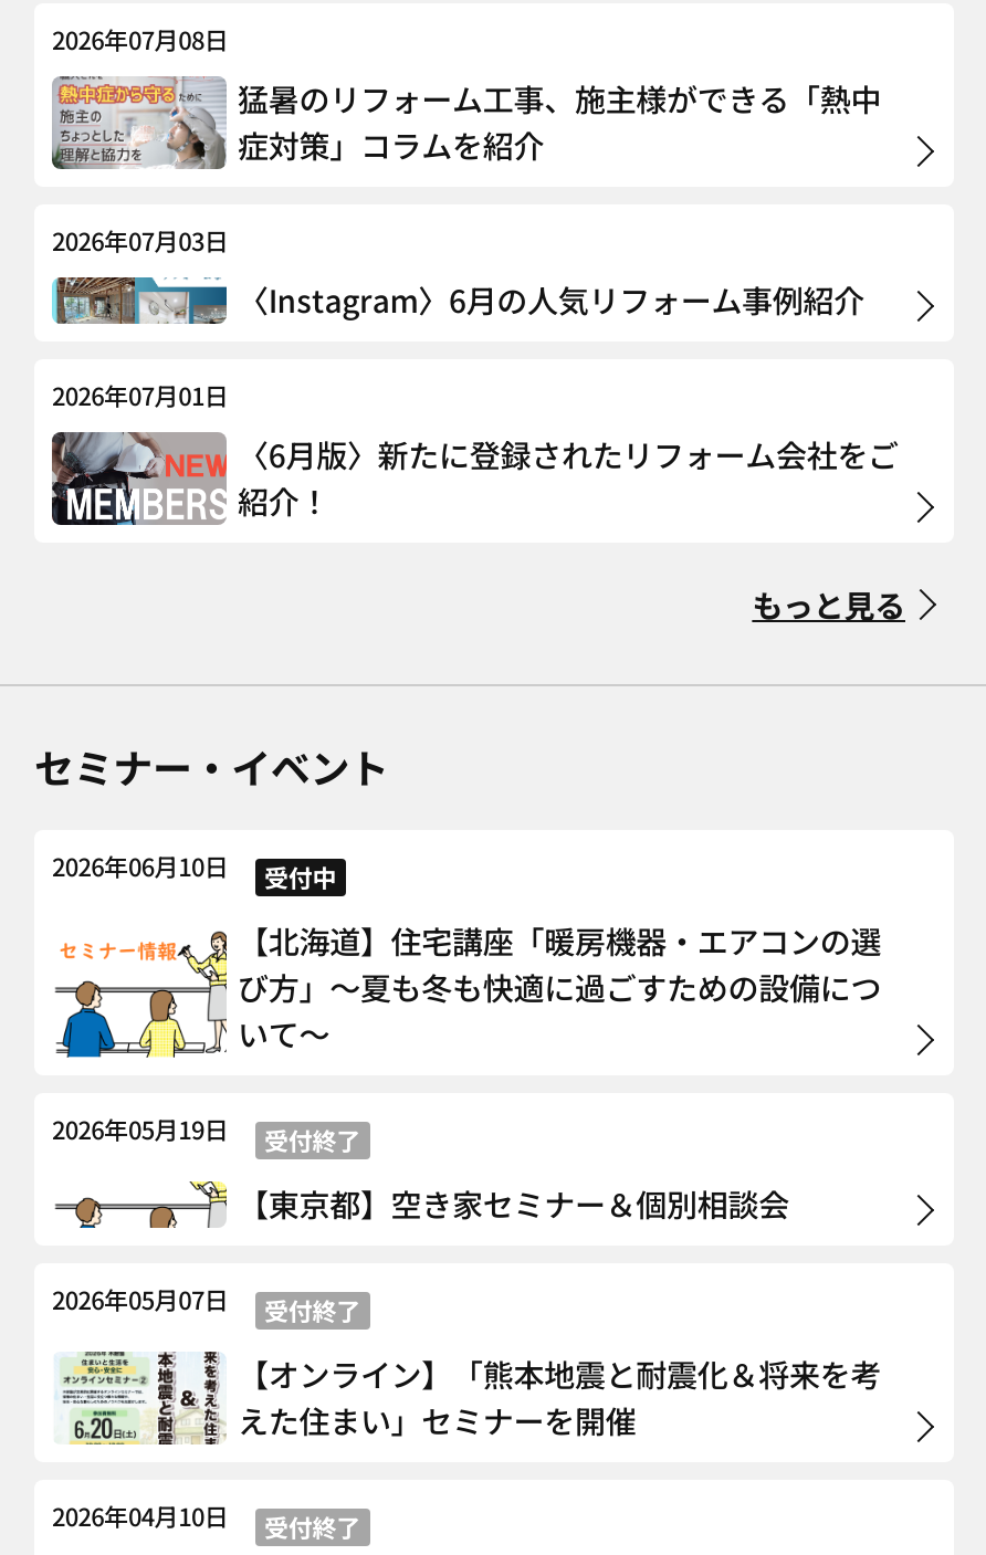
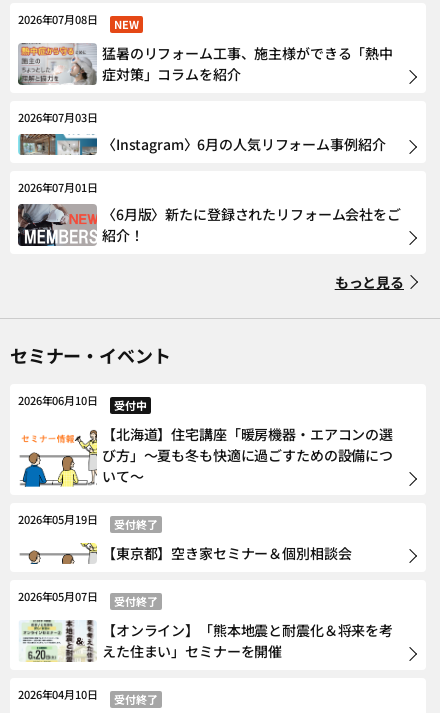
none -> [114,16,139,32] NEW

